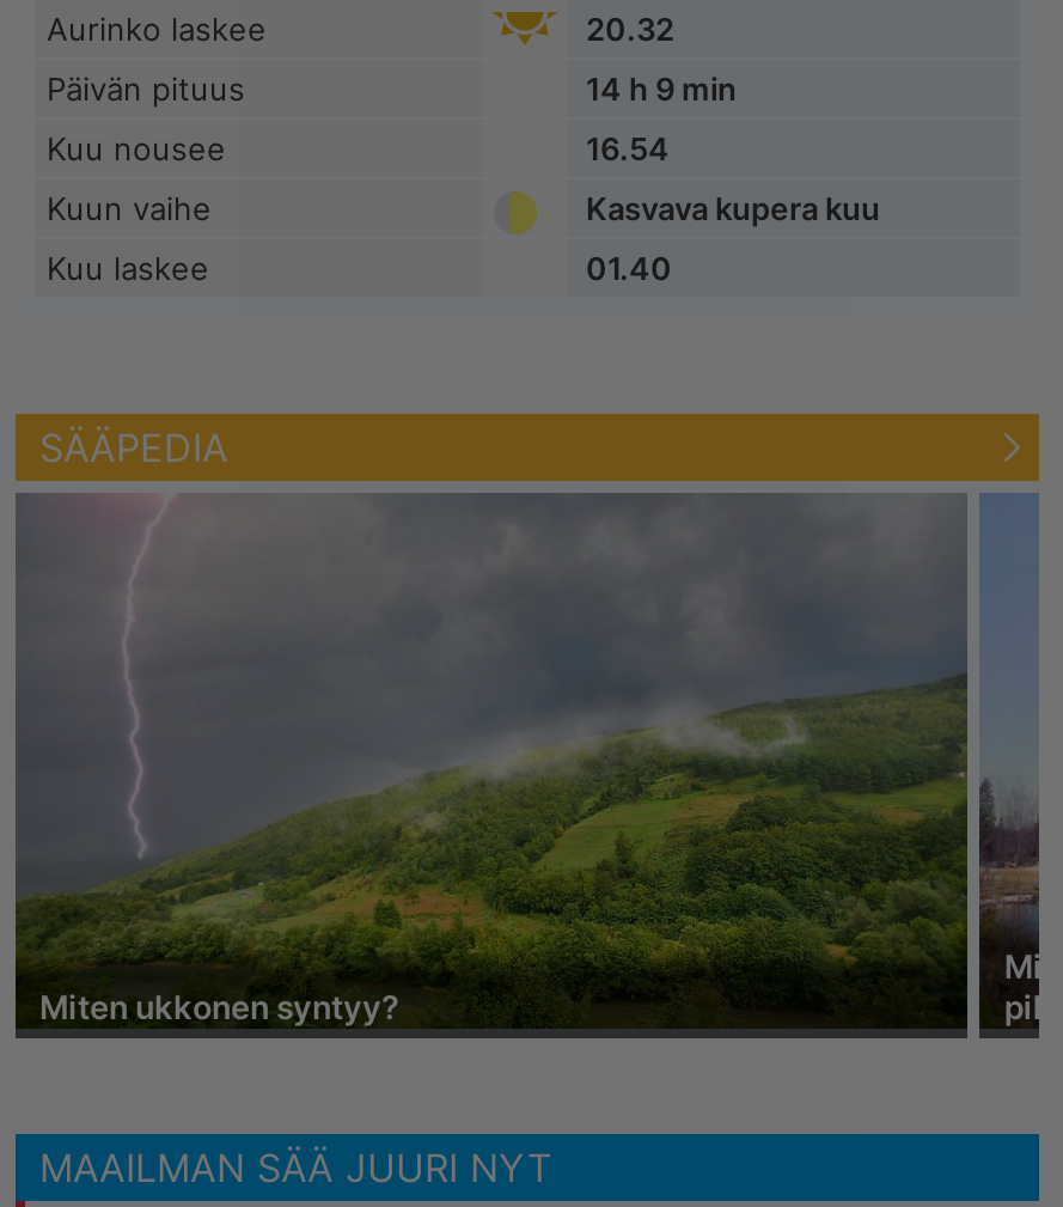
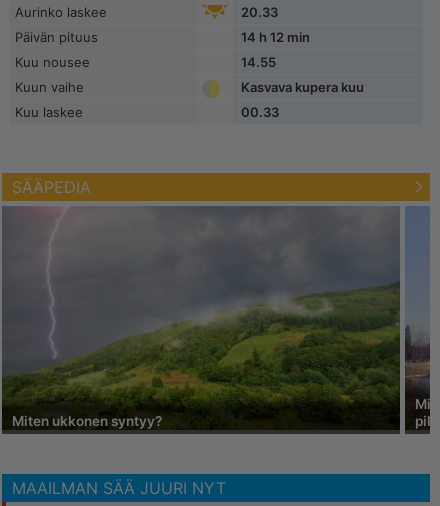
[586,10,674,48] 20.32 -> [240,4,277,20] 20.33
[586,70,737,108] 14 h 9 min -> [240,29,309,45] 14 h 12 min
[586,129,670,168] 16.54 -> [240,54,275,70] 14.55
[586,249,672,287] 01.40 -> [240,104,278,120] 00.33

